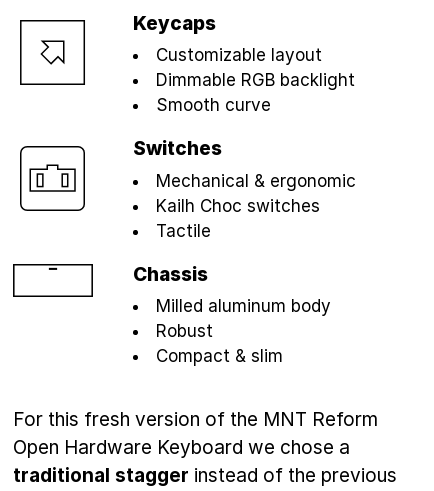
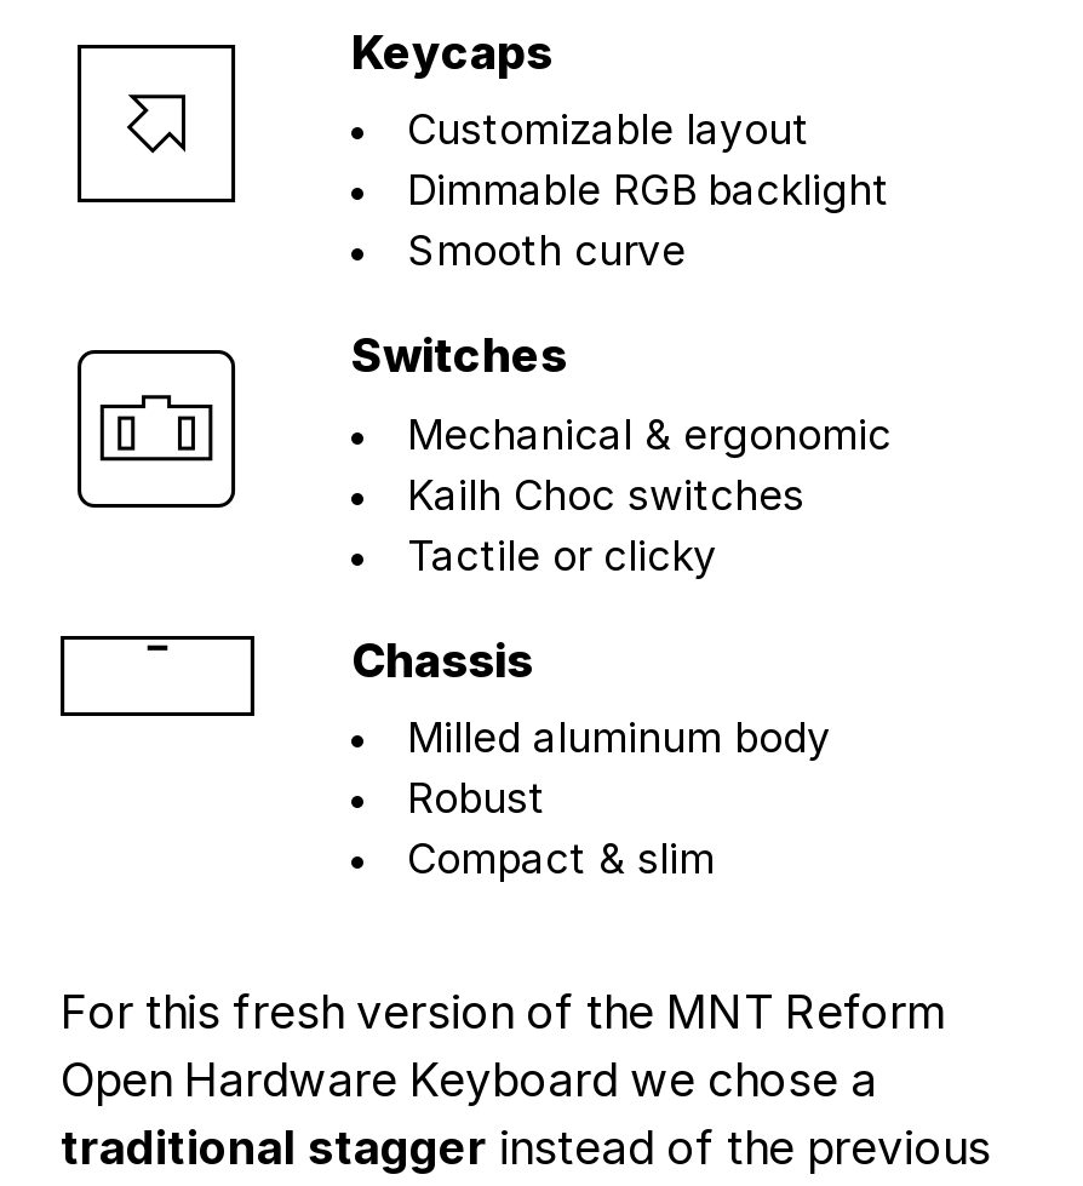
[156,221,211,241] Tactile -> [407,531,717,579] Tactile or clicky

